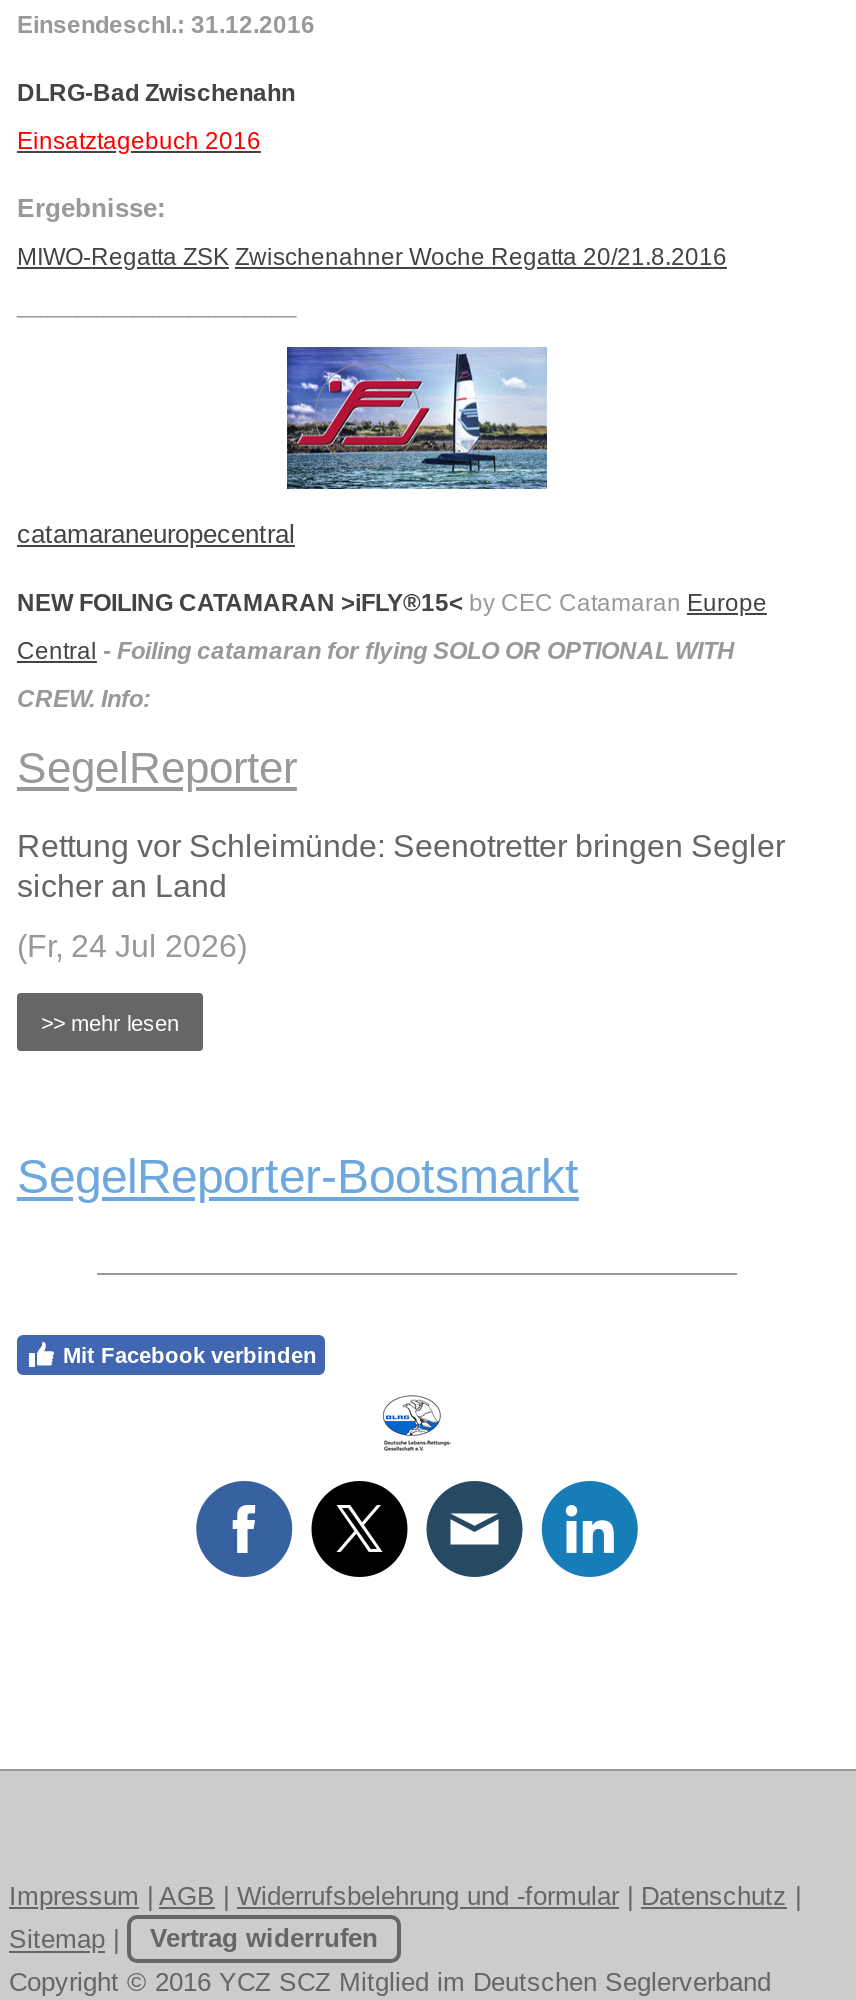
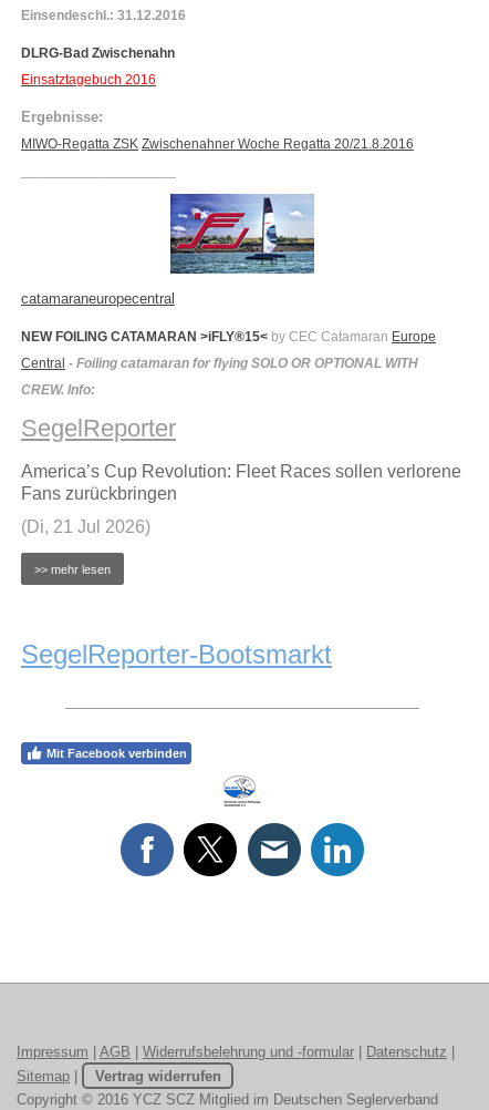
[17,830,785,904] Rettung vor Schleimünde: Seenotretter bringen Segler | sicher an Land -> [21,462,461,503] America’s Cup Revolution: Fleet Races sollen verlorene | Fans zurückbringen
[17,930,247,964] (Fr, 24 Jul 2026) -> [21,517,150,536] (Di, 21 Jul 2026)

